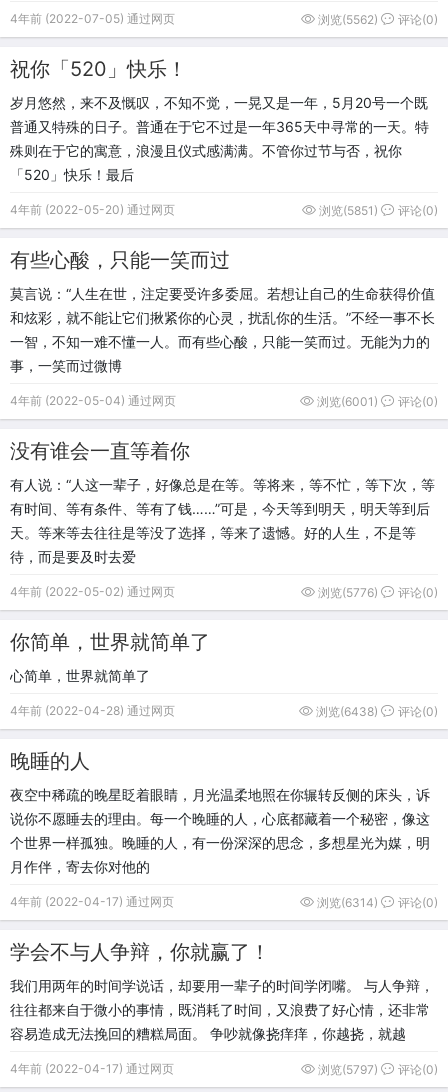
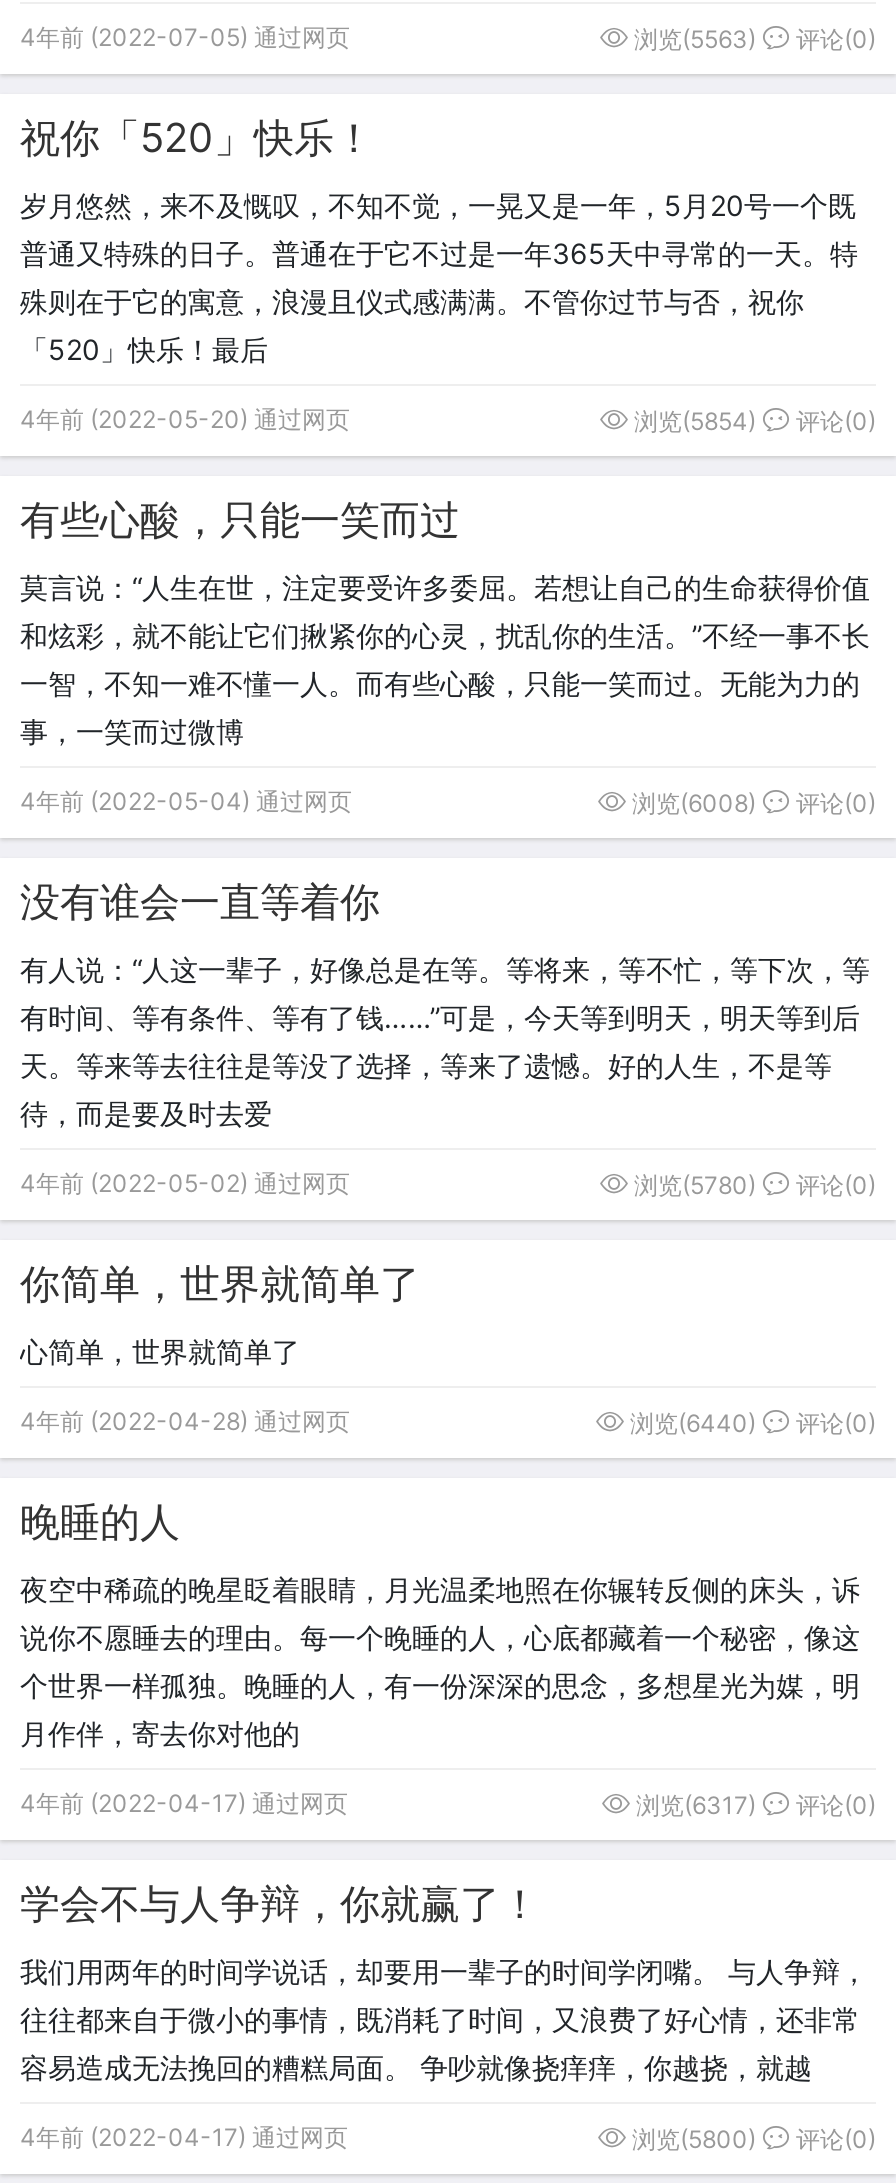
[315,12,438,27] 浏览(5562) 评论(0) -> [628,24,876,54] 浏览(5563) 评论(0)
[316,203,438,218] 浏览(5851) 评论(0) -> [628,406,876,436] 浏览(5854) 评论(0)
[314,394,438,409] 浏览(6001) 评论(0) -> [626,788,876,818] 浏览(6008) 评论(0)
[315,585,438,600] 浏览(5776) 评论(0) -> [628,1170,876,1200] 浏览(5780) 评论(0)
[313,704,438,719] 浏览(6438) 评论(0) -> [624,1408,876,1438] 浏览(6440) 评论(0)
[314,895,438,910] 浏览(6314) 评论(0) -> [630,1790,876,1820] 浏览(6317) 评论(0)
[315,1062,438,1077] 浏览(5797) 评论(0) -> [626,2124,876,2154] 浏览(5800) 评论(0)

